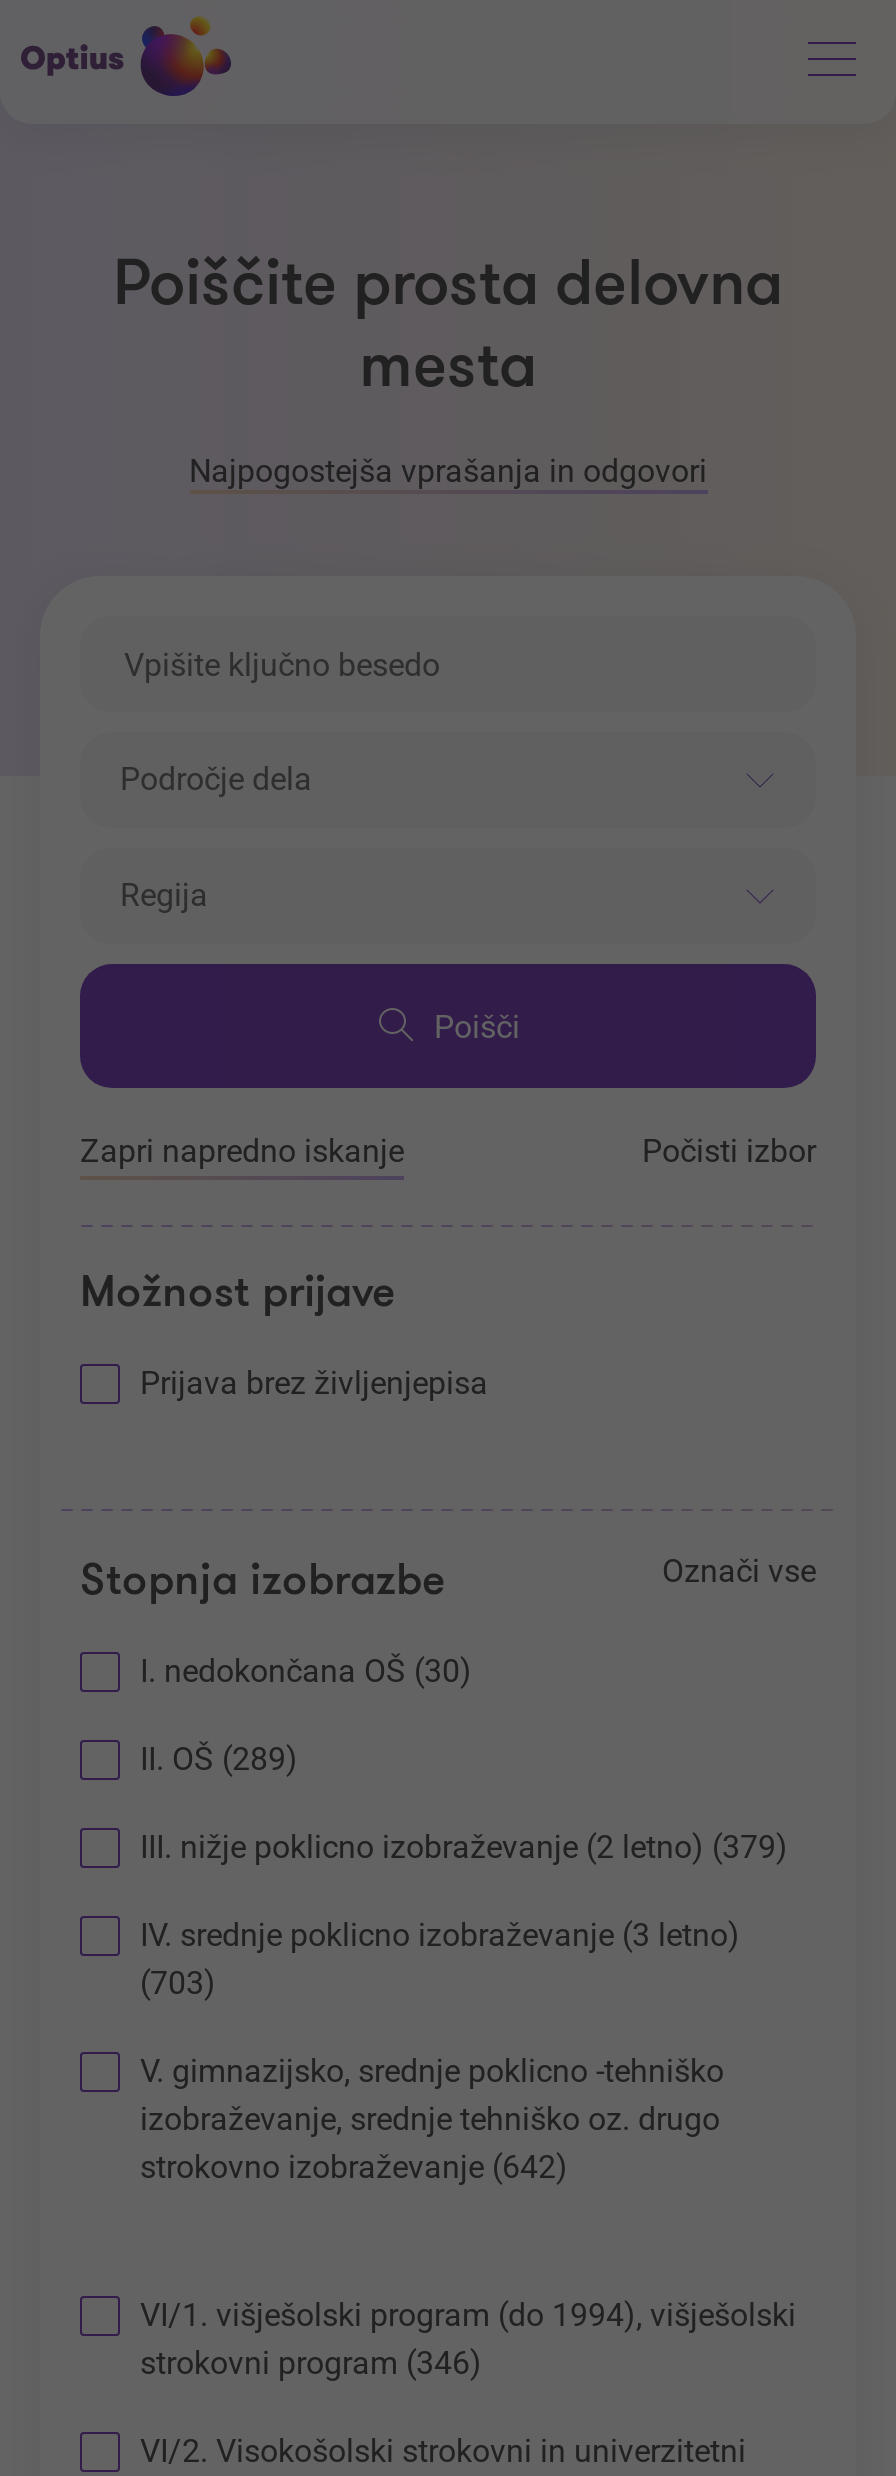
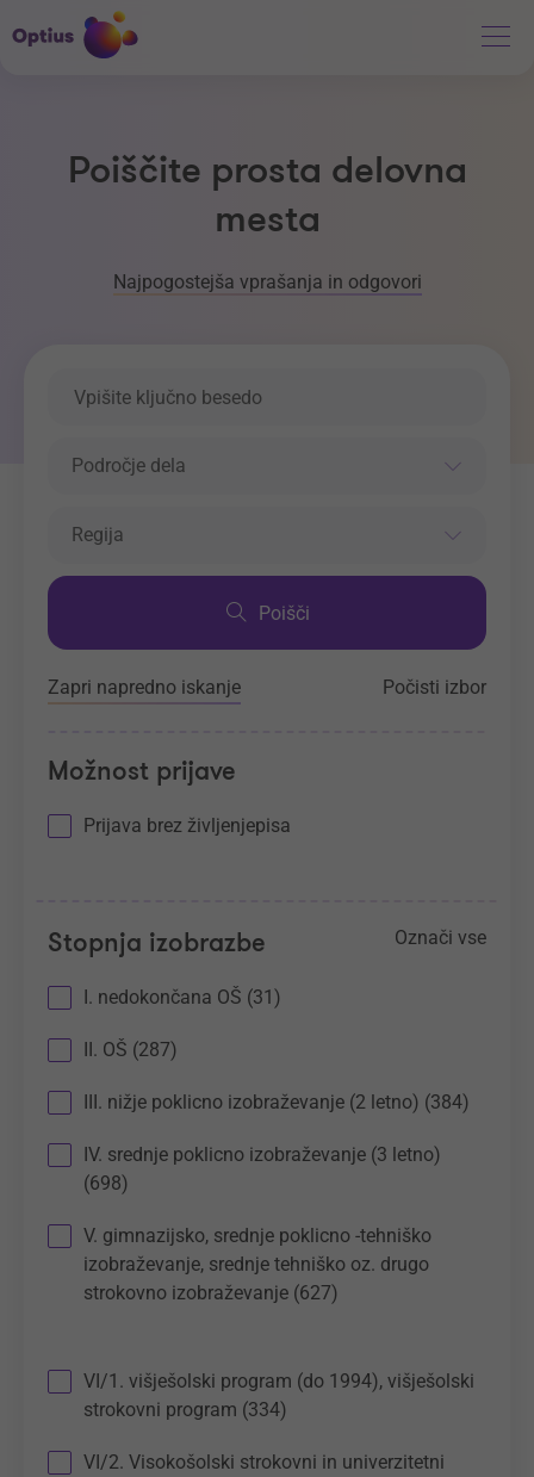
[140,1652,472,1690] I. nedokončana OŠ (30) -> [83,986,281,1009] I. nedokončana OŠ (31)
[140,1740,298,1778] II. OŠ (289) -> [83,1038,178,1061] II. OŠ (287)
[140,1828,788,1866] III. nižje poklicno izobraževanje (2 letno) (379) -> [83,1091,470,1113] III. nižje poklicno izobraževanje (2 letno) (384)
[140,1964,216,2002] (703) -> [83,1172,129,1194] (698)
[140,2148,568,2186] strokovno izobraževanje (642) -> [83,1281,339,1304] strokovno izobraževanje (627)
[140,2344,482,2382] strokovni program (346) -> [83,1398,287,1421] strokovni program (334)

